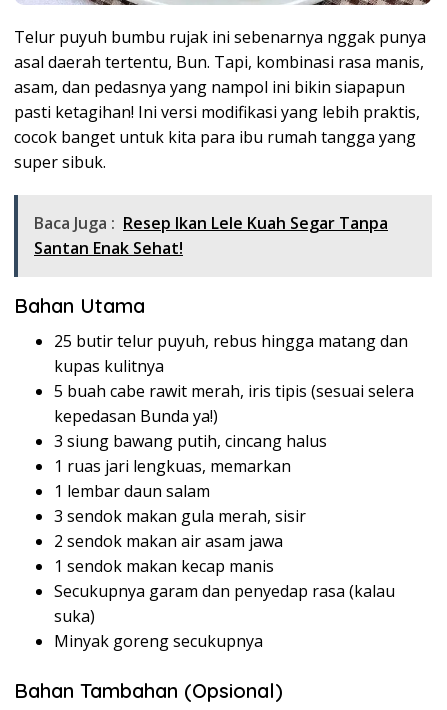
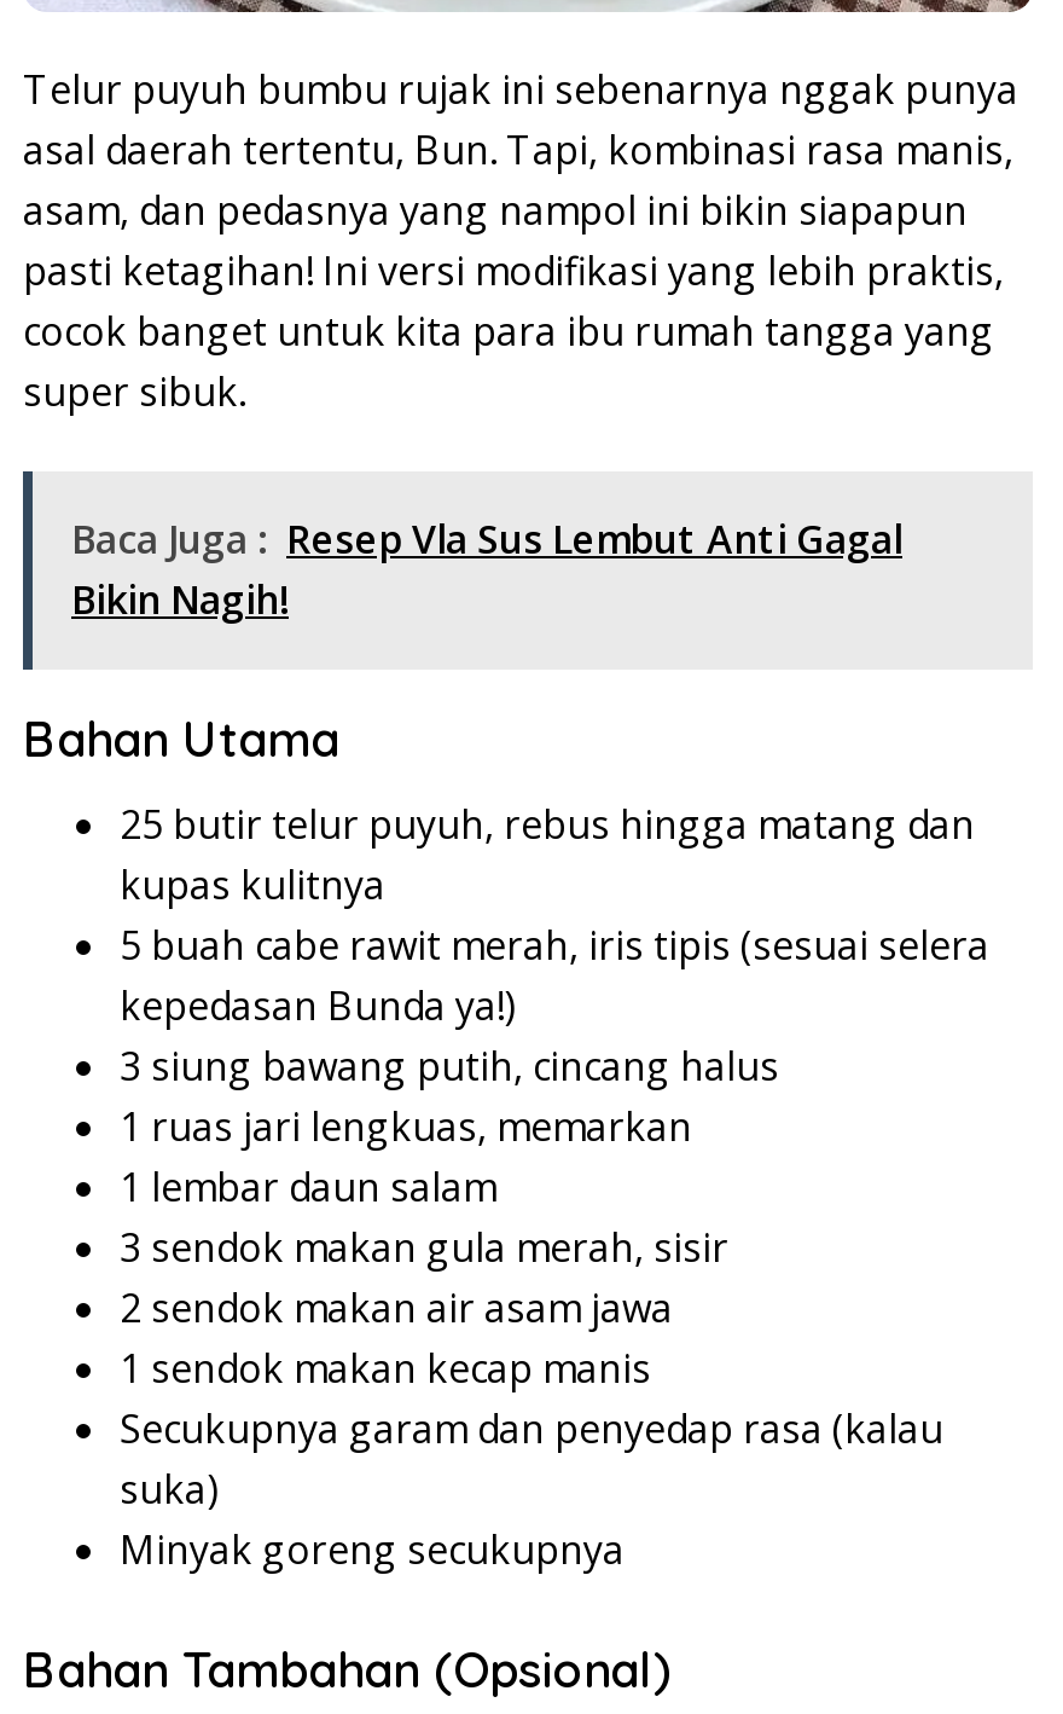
[34,212,388,259] Baca Juga : Resep Ikan Lele Kuah Segar Tanpa | Santan Enak Sehat! -> [71,512,902,626] Baca Juga : Resep Vla Sus Lembut Anti Gagal | Bikin Nagih!

